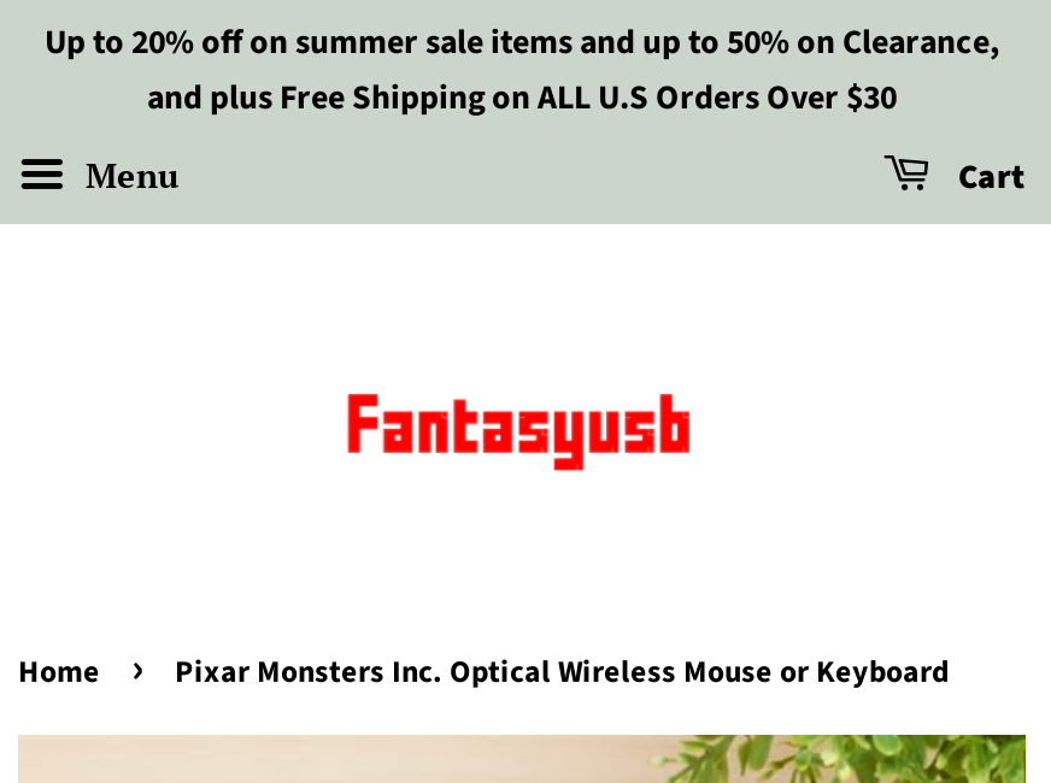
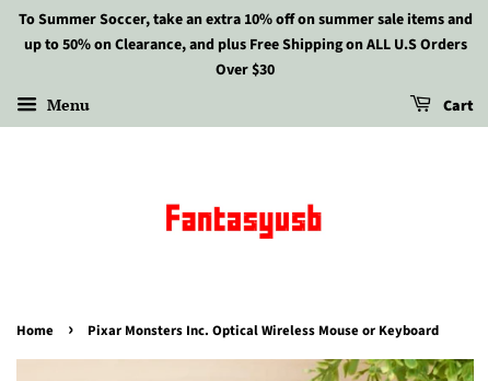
[45,19,999,123] Up to 20% off on summer sale items and up to 50% on Clearance, | and plus Free Shipping on ALL U.S Orders Over $30 -> [18,9,472,81] To Summer Soccer, take an extra 10% off on summer sale items and | up to 50% on Clearance, and plus Free Shipping on ALL U.S Orders | Over $30

